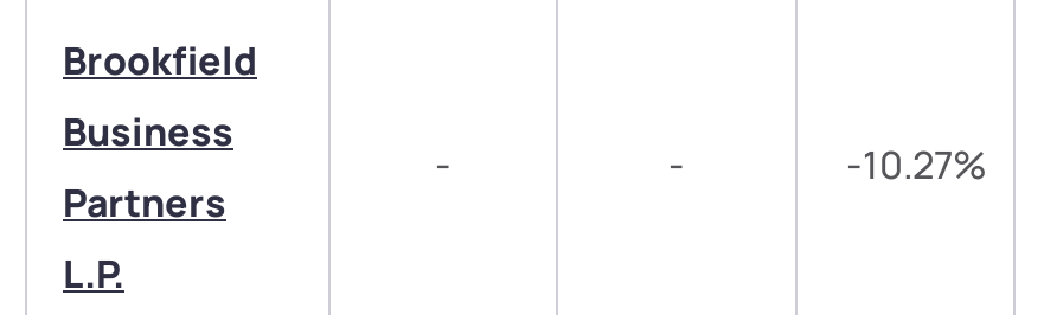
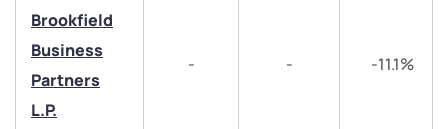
[846,140,986,192] -10.27% -> [370,53,413,75] -11.1%

